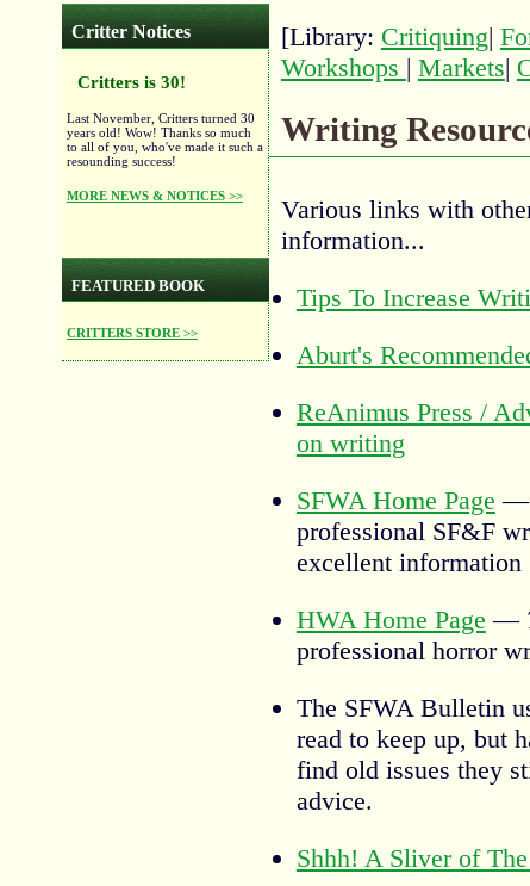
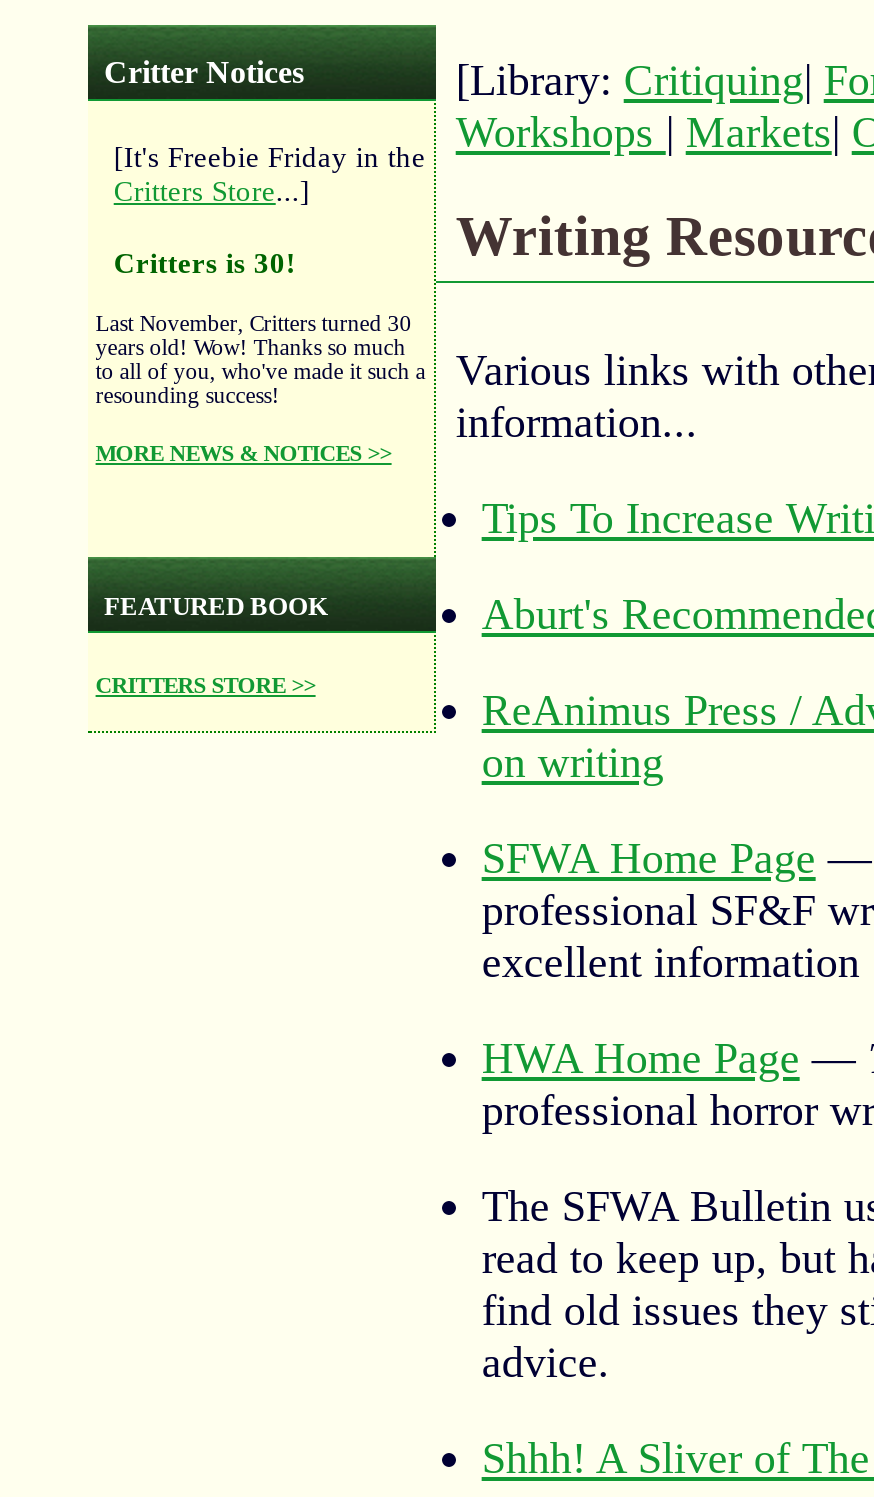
moved [66,73,263,340] -> [96,248,426,696]: Critters is 30! | Last November, Critters turned 30 | years old! Wow! Thanks so much | to all of you, who've made it such a | resounding success! | MORE NEWS & NOTICES >> | FEATURED BOOK | CRITTERS STORE >>
none -> [114,141,426,207] [It's Freebie Friday in the | Critters Store...]

